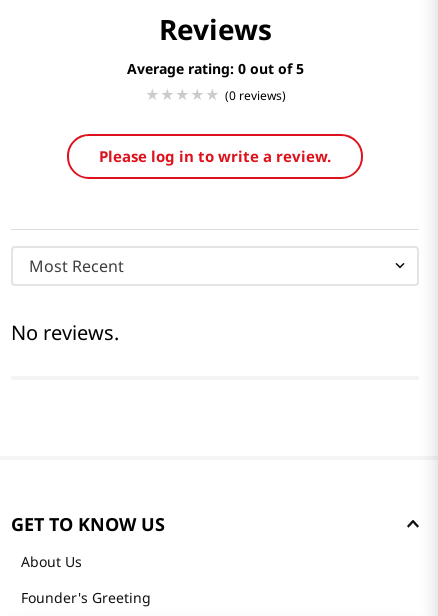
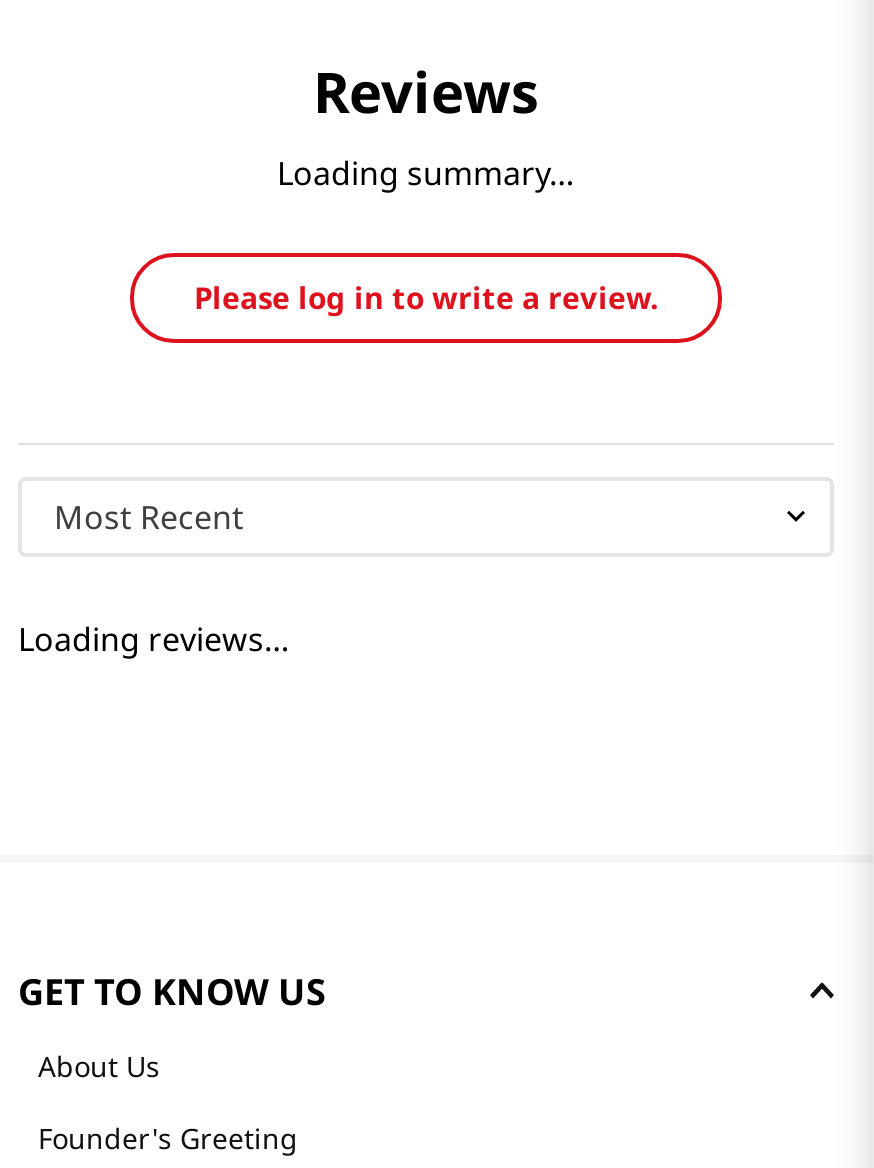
[126,59,285,103] Average rating: 0 | (0 reviews) -> [277,151,575,195] Loading summary…
[11,319,119,346] No reviews. -> [18,617,290,661] Loading reviews…

